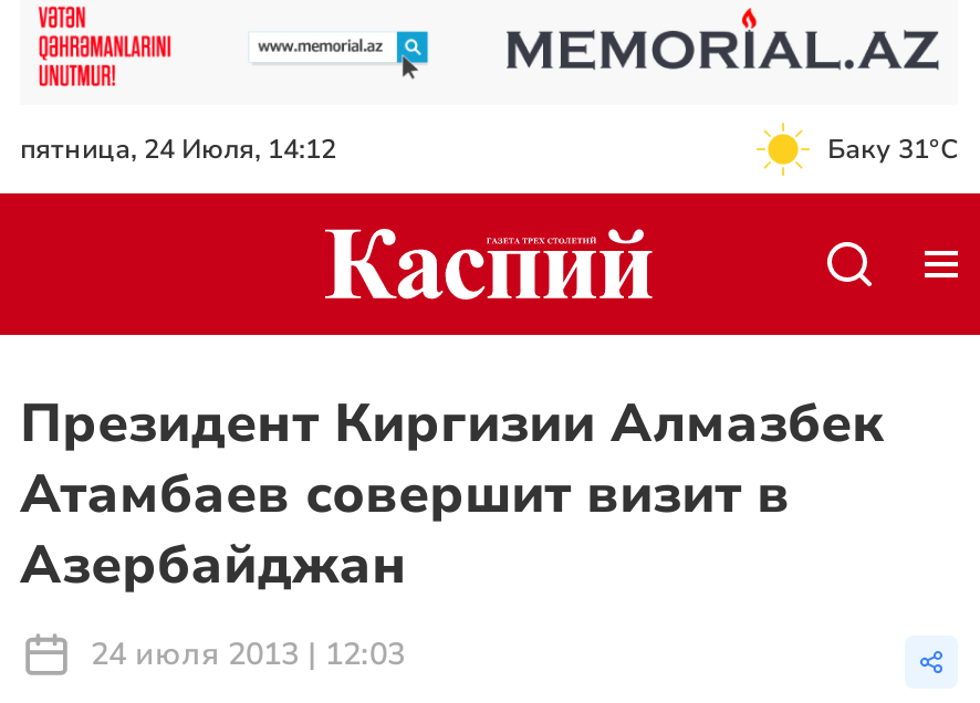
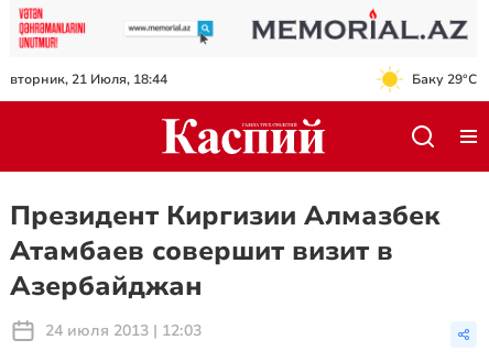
[20,131,336,166] пятница, 24 Июля, 14:12 -> [10,70,167,88] вторник, 21 Июля, 18:44
[827,131,958,166] Баку 31°C -> [412,70,477,88] Баку 29°C

